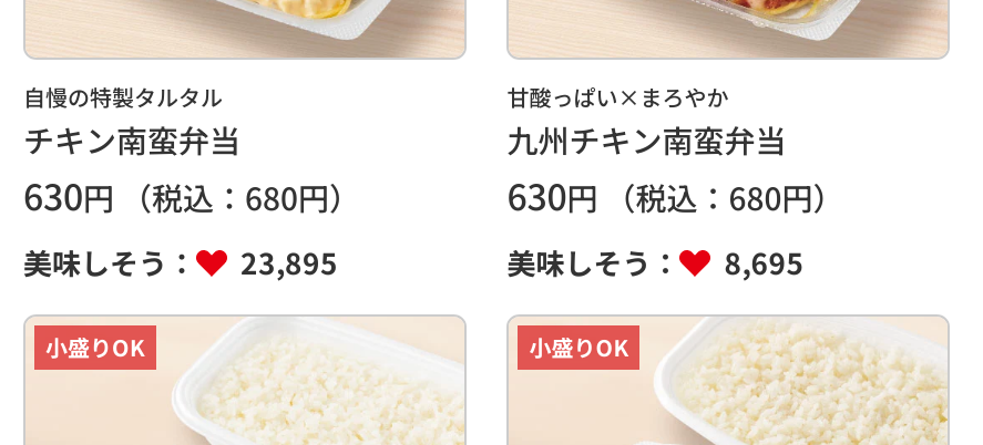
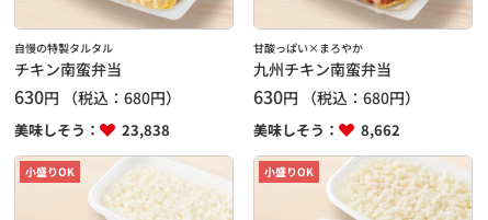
[23,241,338,283] 美味しそう： 23,895 -> [14,119,170,140] 美味しそう： 23,838
[507,241,804,283] 美味しそう： 8,695 -> [254,119,400,140] 美味しそう： 8,662

